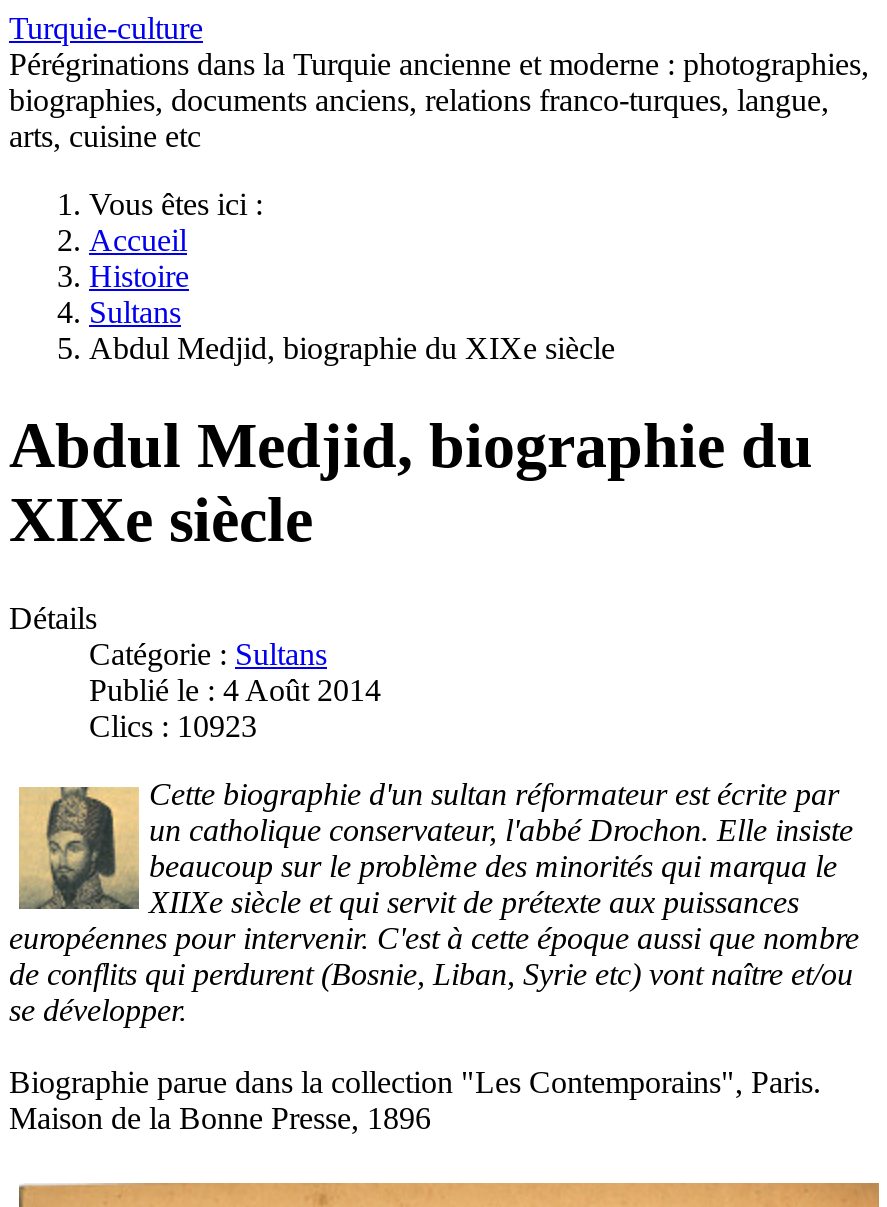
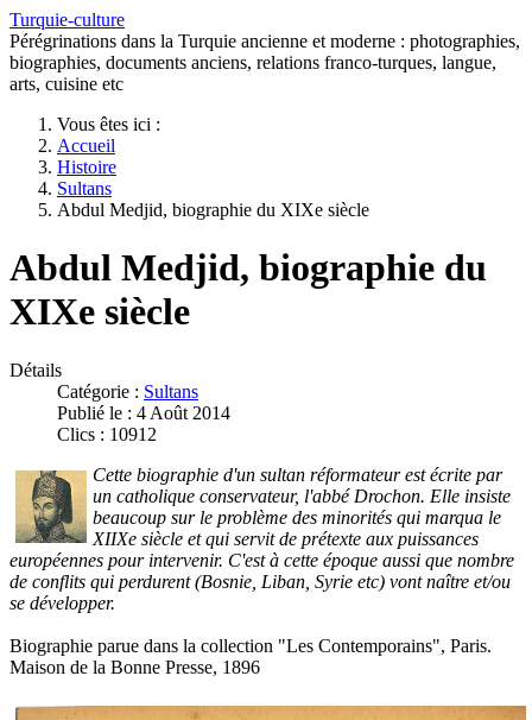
[89,709,257,743] Clics : 10923 -> [57,424,157,444] Clics : 10912

